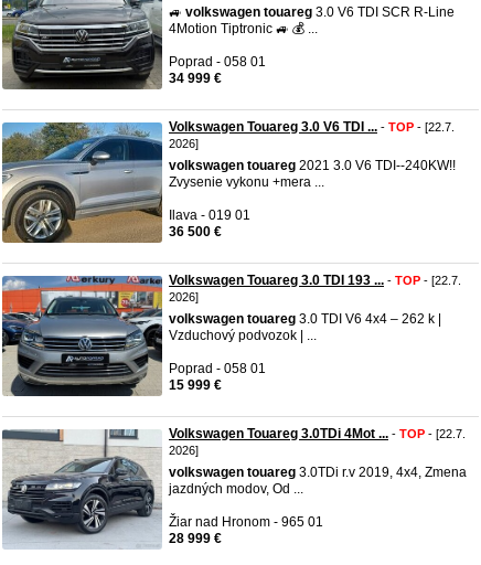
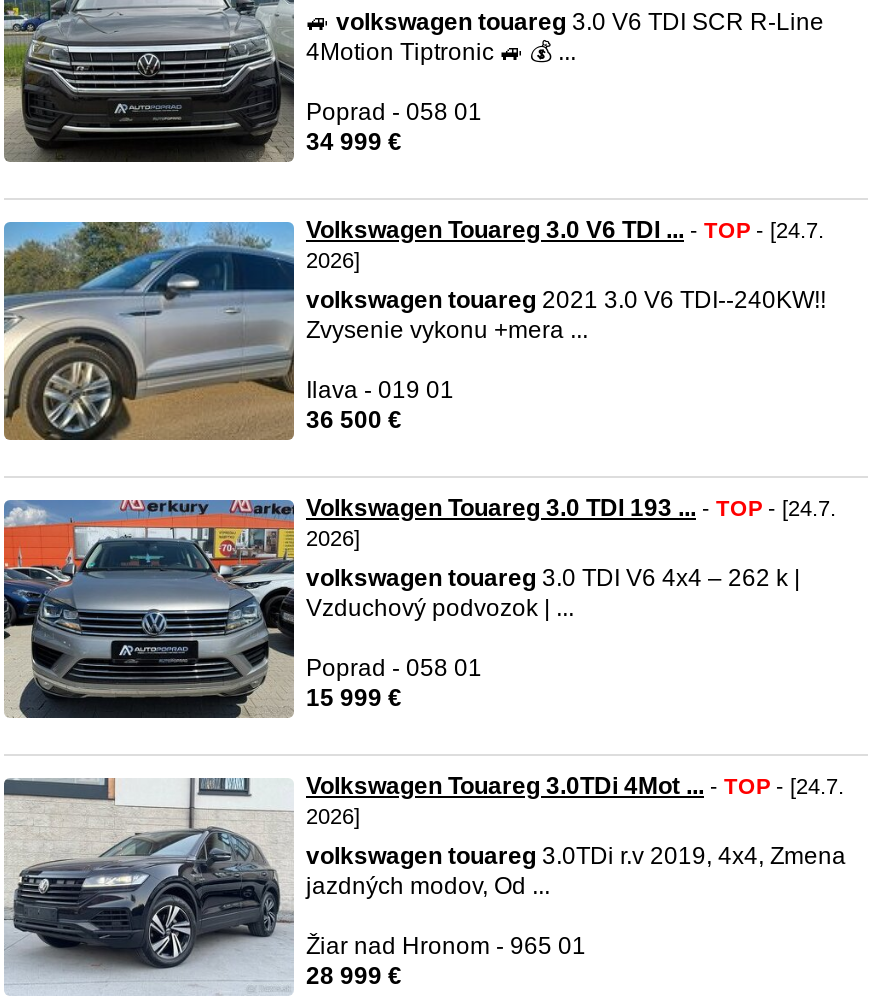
[169,119,455,135] Volkswagen Touareg 3.0 V6 TDI ... - TOP - [22.7. -> [306,216,824,244] Volkswagen Touareg 3.0 V6 TDI ... - TOP - [24.7.
[169,273,461,288] Volkswagen Touareg 3.0 TDI 193 ... - TOP - [22.7. -> [306,494,836,522] Volkswagen Touareg 3.0 TDI 193 ... - TOP - [24.7.
[169,426,466,441] Volkswagen Touareg 3.0TDi 4Mot ... - TOP - [22.7. -> [306,772,844,800] Volkswagen Touareg 3.0TDi 4Mot ... - TOP - [24.7.

